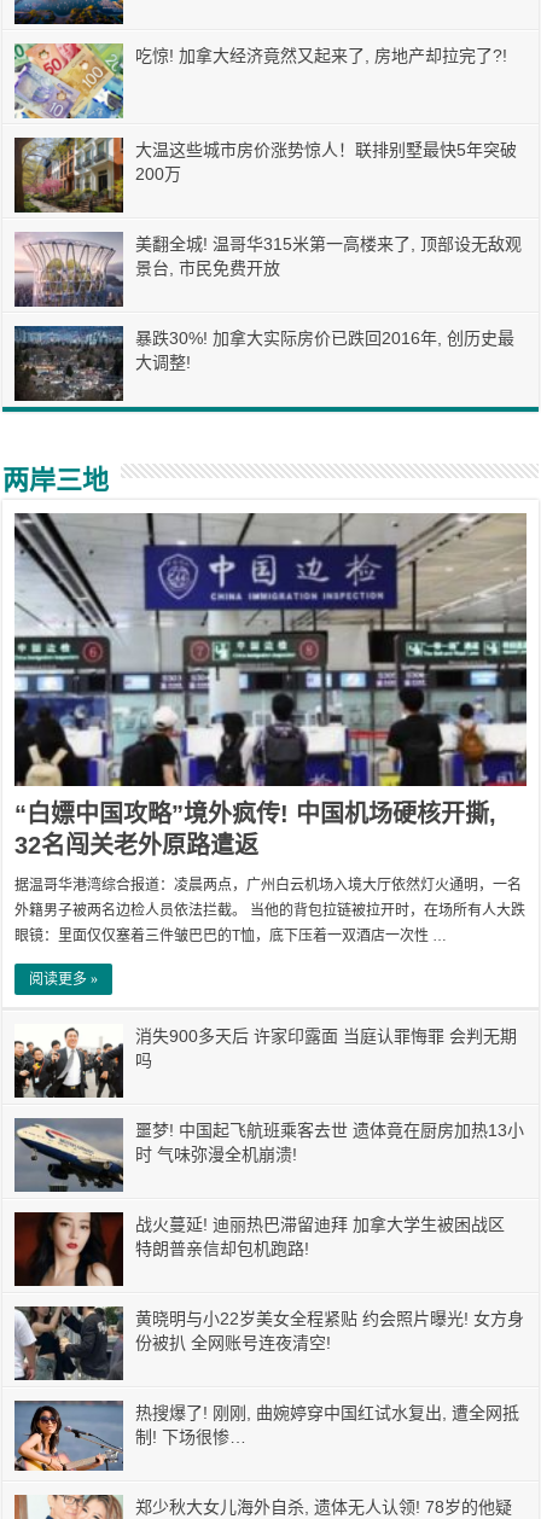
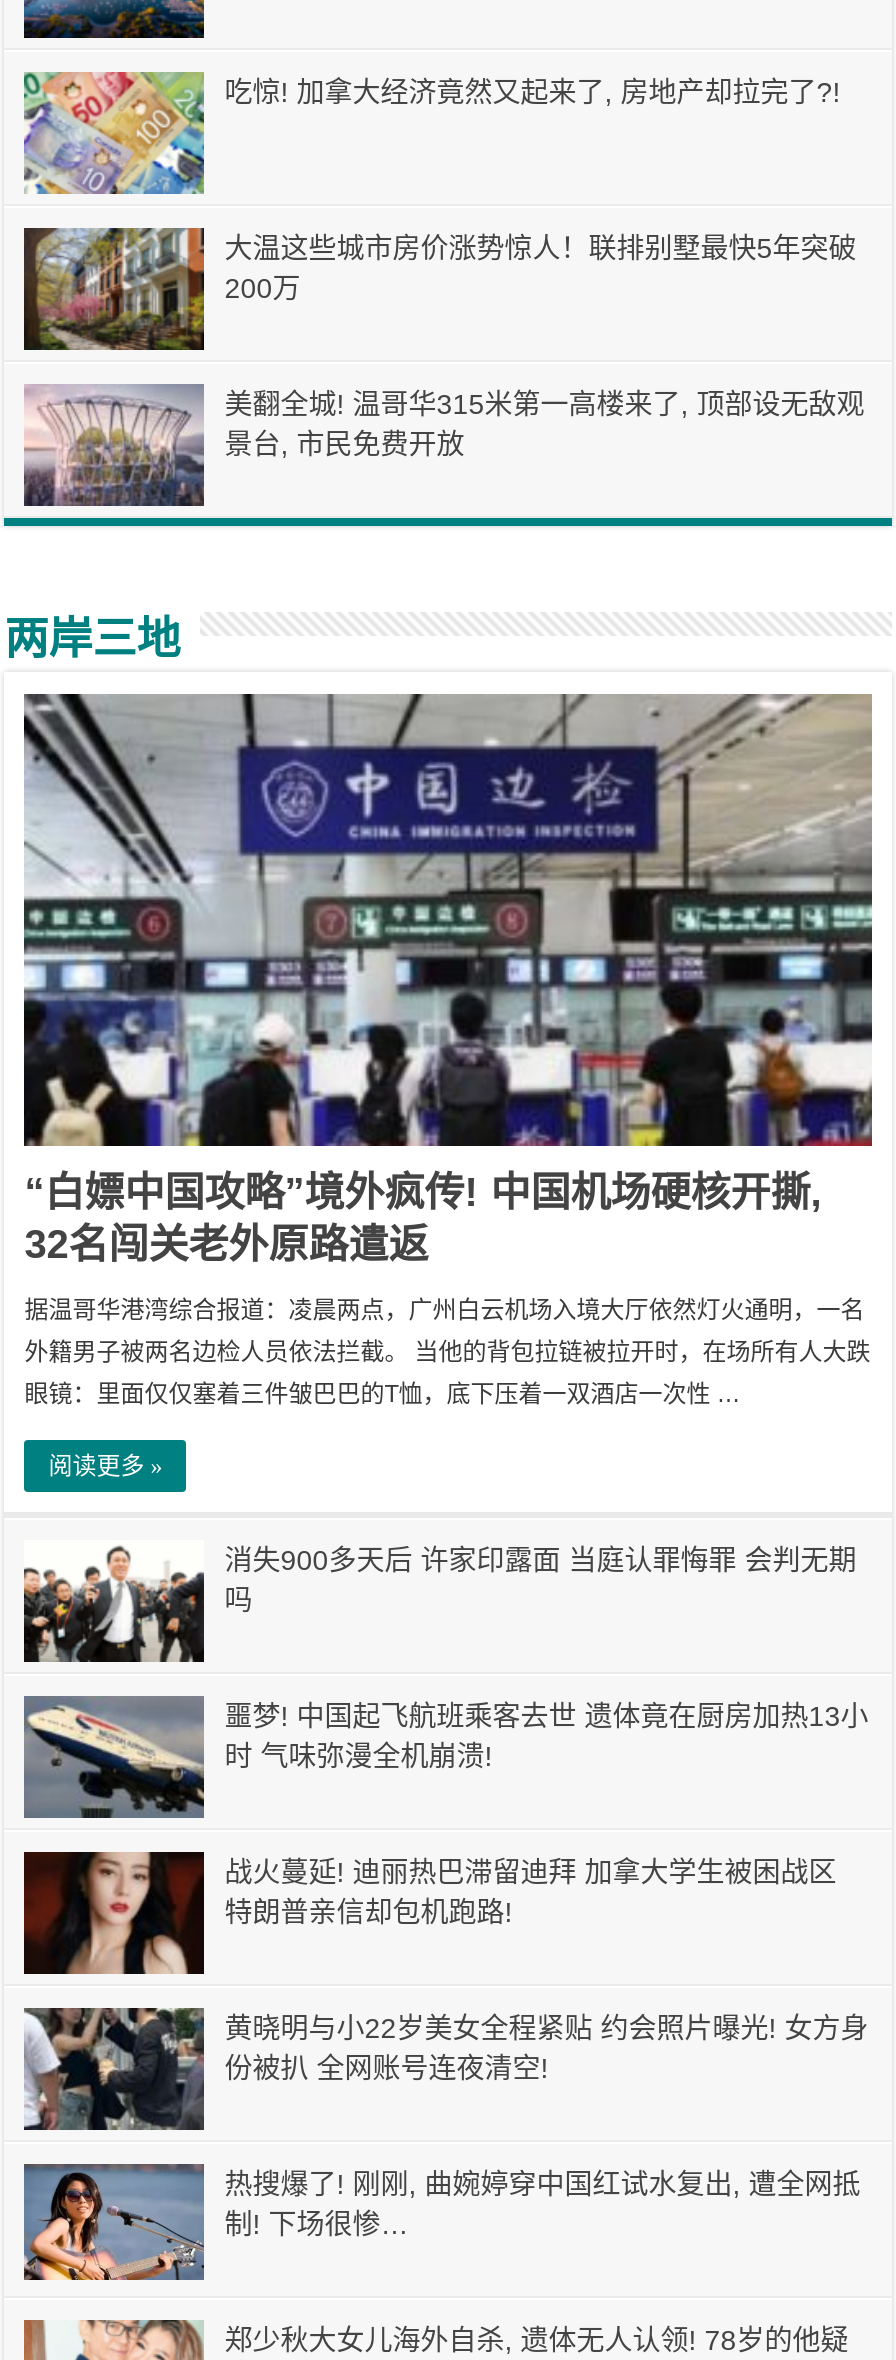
[13,325,515,401] [image] | 暴跌30%! 加拿大实际房价已跌回2016年, 创历史最 | 大调整! -> none

